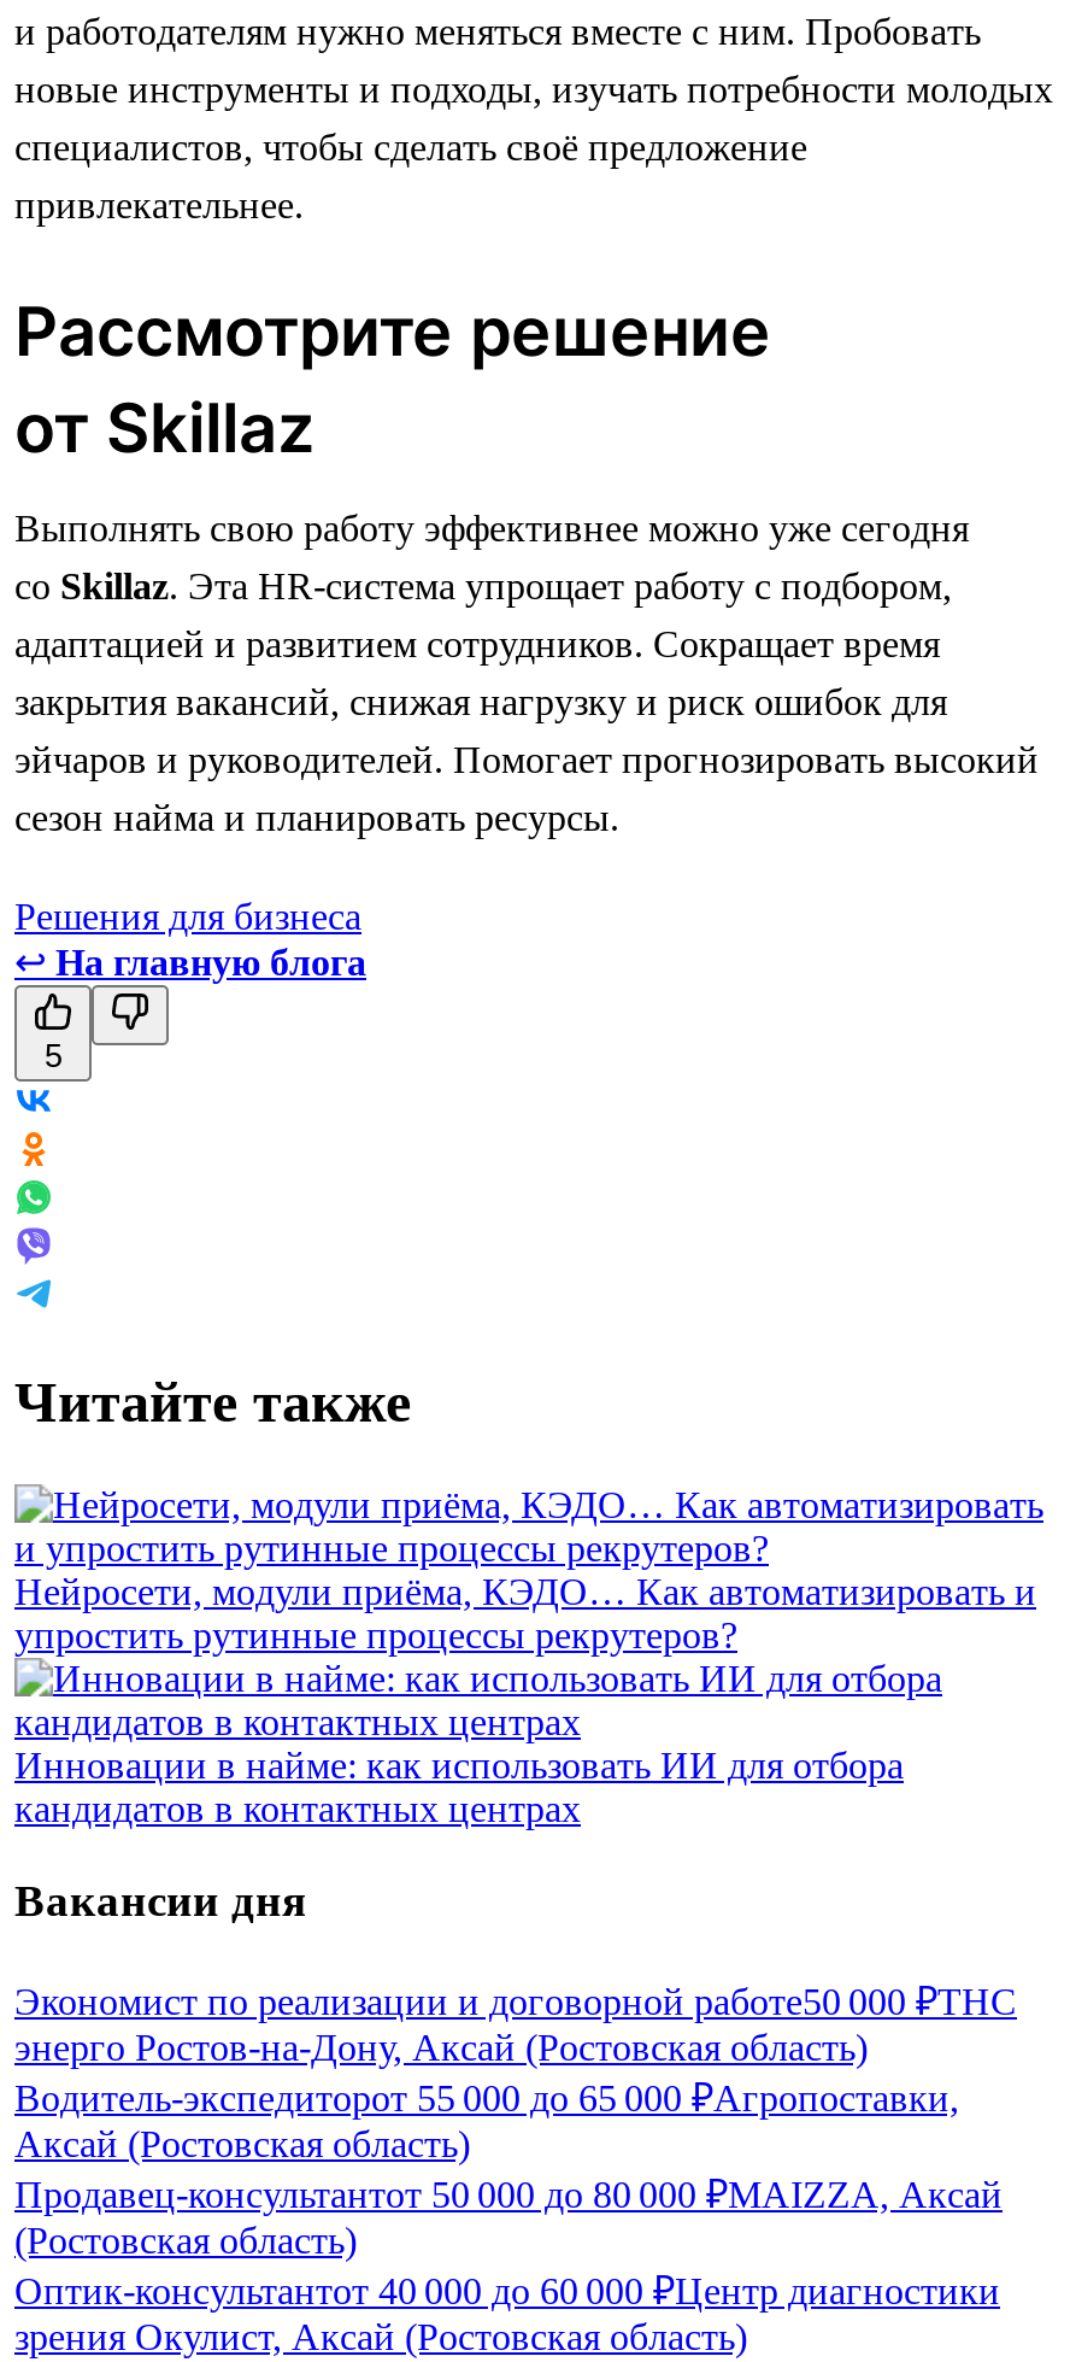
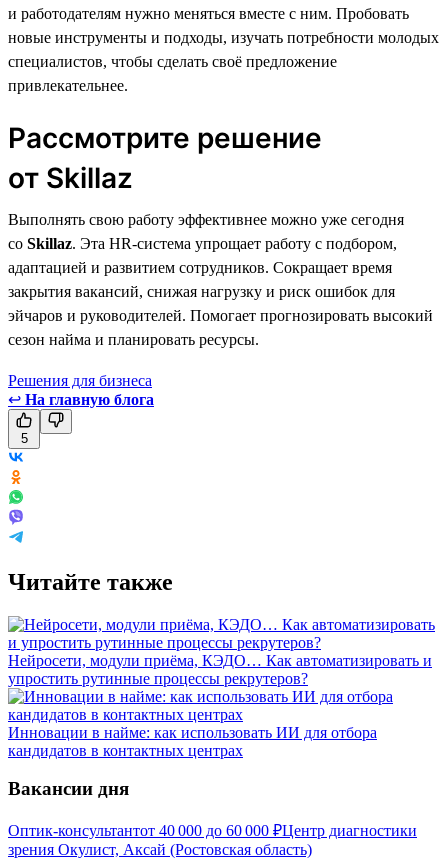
[14,1981,1017,2261] Экономист по реализации и договорной работе50 000 ₽ТНС | энерго Ростов-на-Дону, Аксай (Ростовская область) | Водитель-экспедиторот 55 000 до 65 000 ₽Агропоставки, | Аксай (Ростовская область) | Продавец-консультантот 50 000 до 80 000 ₽MAIZZA, Аксай | (Ростовская область) -> none

